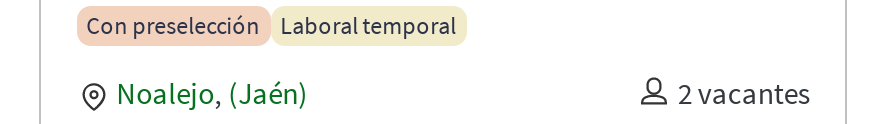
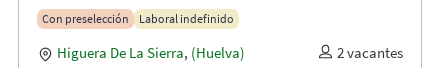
[280,10,456,40] Laboral temporal -> [139,11,234,26] Laboral indefinido
[116,74,308,112] Noalejo, (Jaén) -> [57,43,245,62] Higuera De La Sierra, (Huelva)

